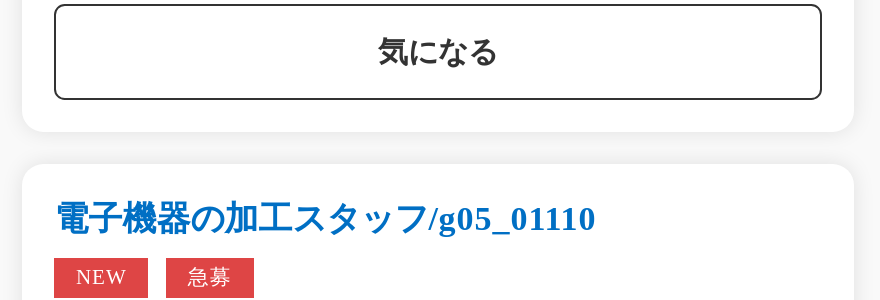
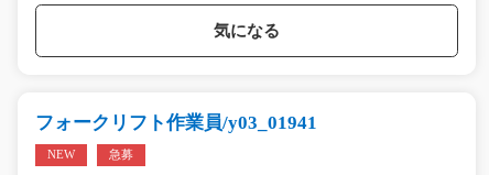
[54,200,596,238] 電子機器の加工スタッフ/g05_01110 -> [35,112,317,133] フォークリフト作業員/y03_01941

